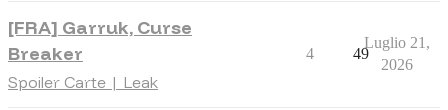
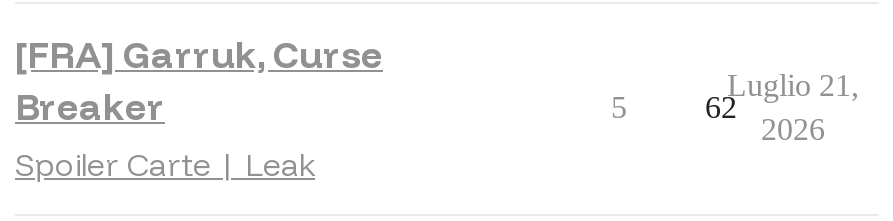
[306,45,314,62] 4 -> [611,90,627,124] 5
[353,45,369,62] 49 -> [705,90,737,124] 62

